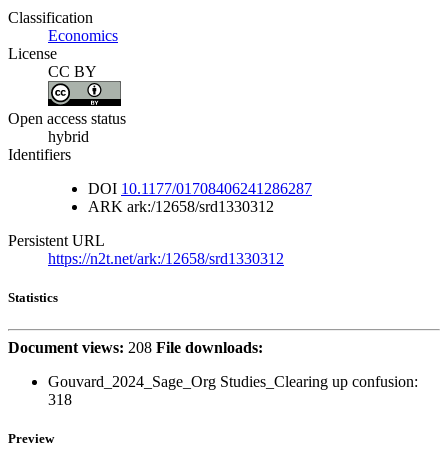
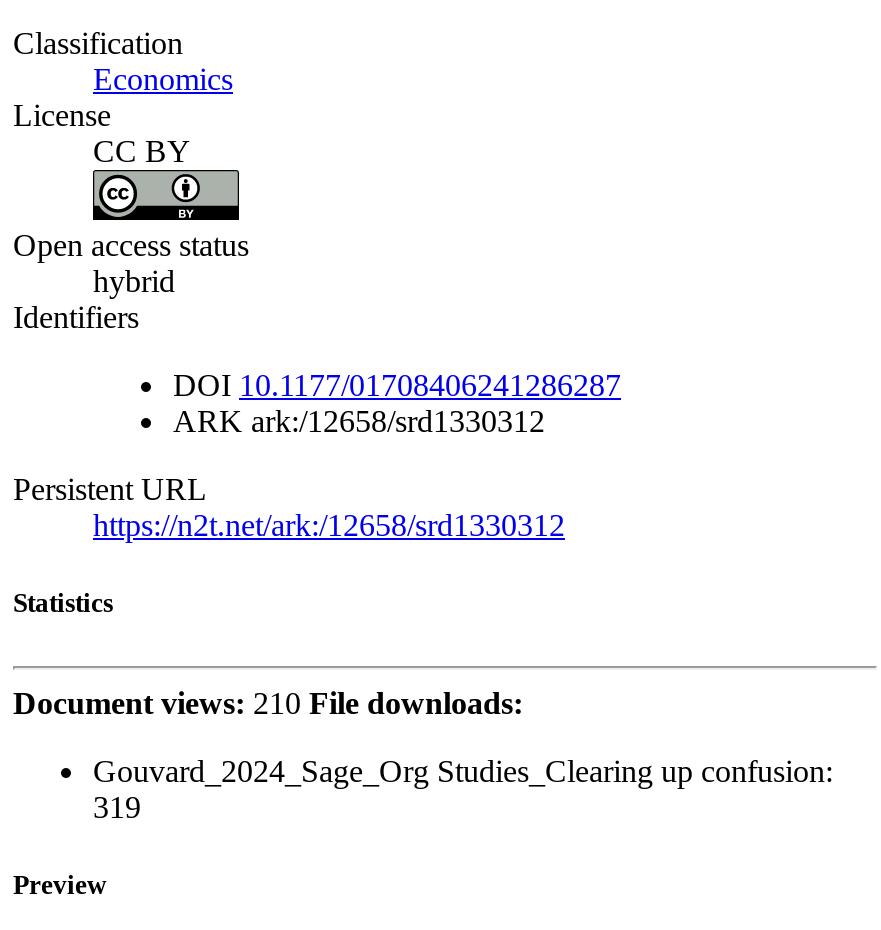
[8,338,263,355] Document views: 208 File downloads: -> [13,685,523,719] Document views: 210 File downloads:
[48,390,72,407] 318 -> [93,789,141,823] 319

